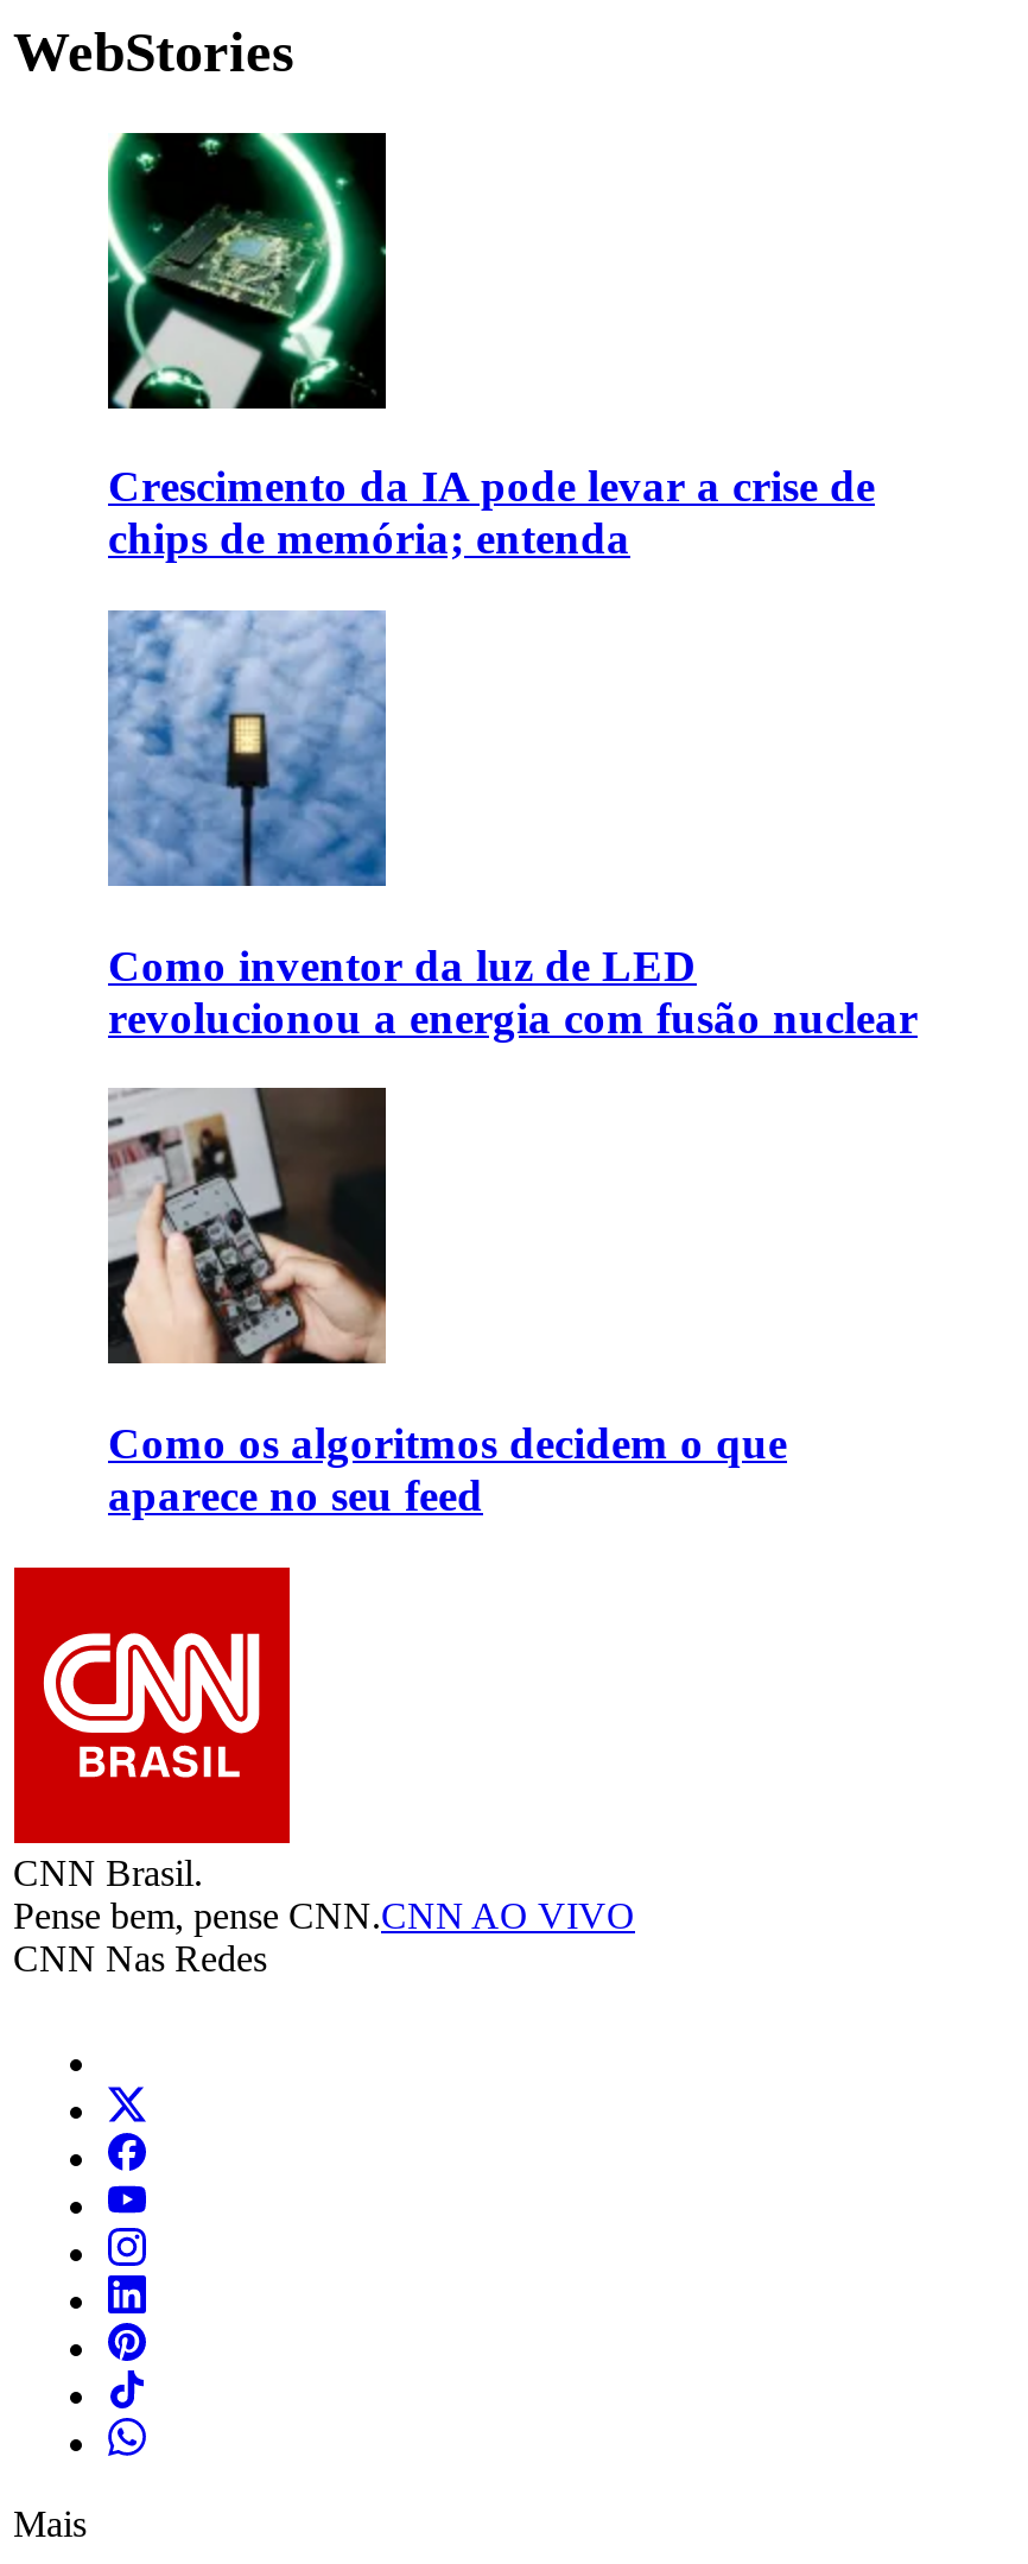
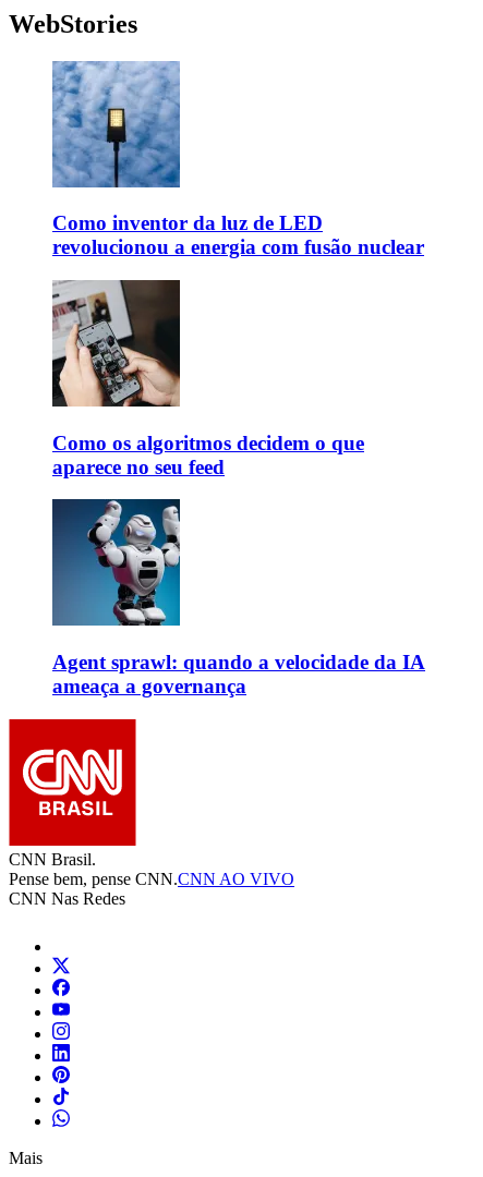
[106,131,875,564] [image] | Crescimento da IA pode levar a crise de | chips de memória; entenda -> none
moved [103,608,918,1521] -> [50,59,424,478]: [image] | Como inventor da luz de LED | revolucionou a energia com fusão nuclear | Como os algoritmos decidem o que | aparece no seu feed
none -> [51,499,425,698] [image] | Agent sprawl: quando a velocidade da IA | ameaça a governança

